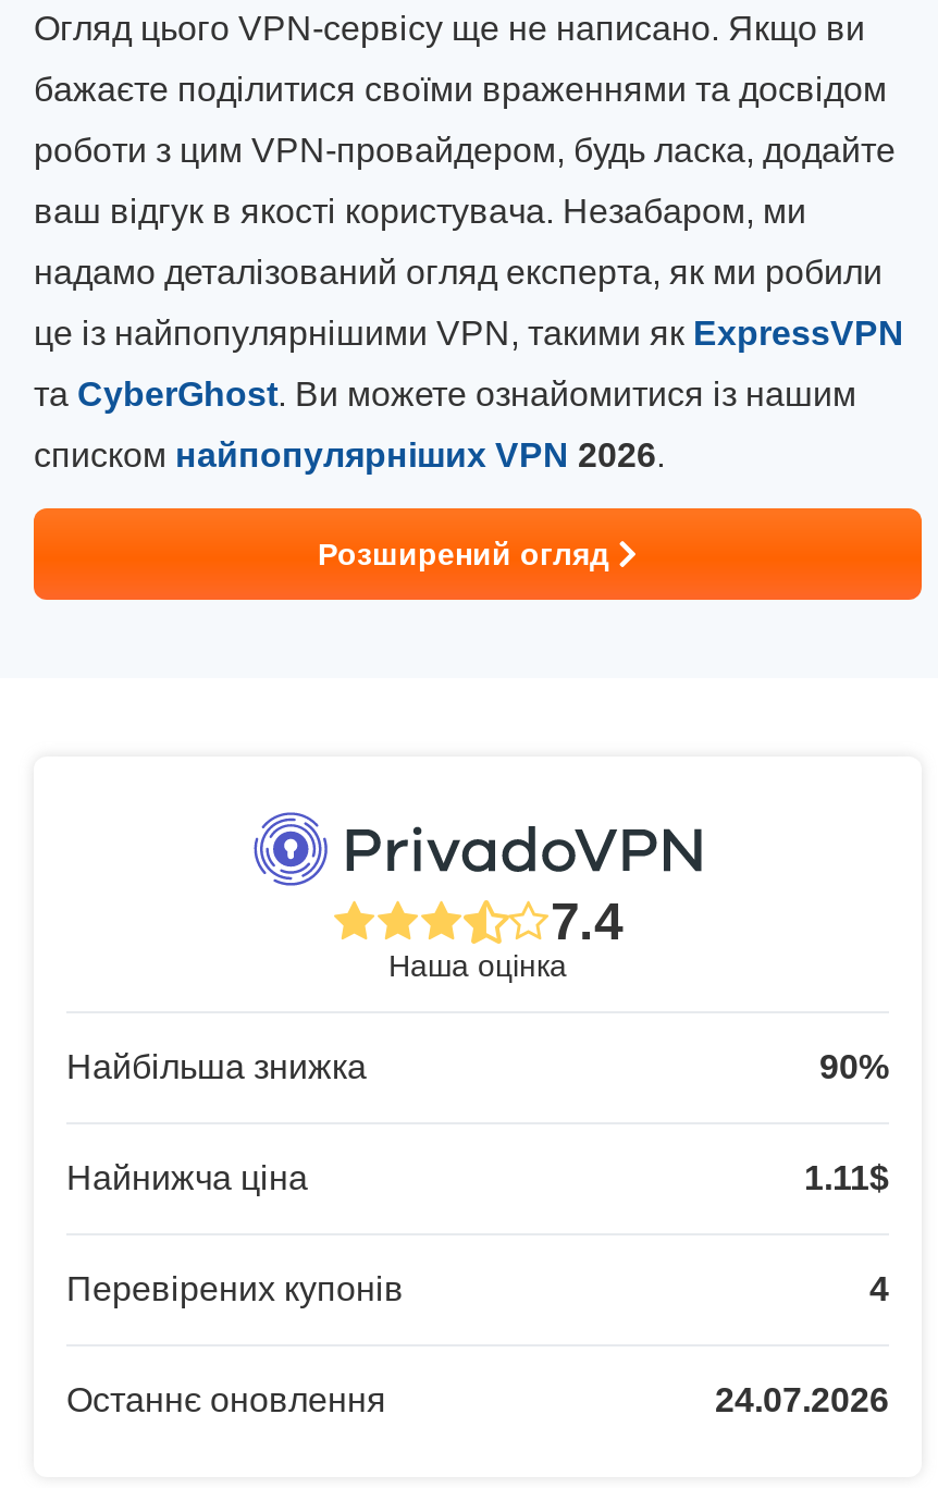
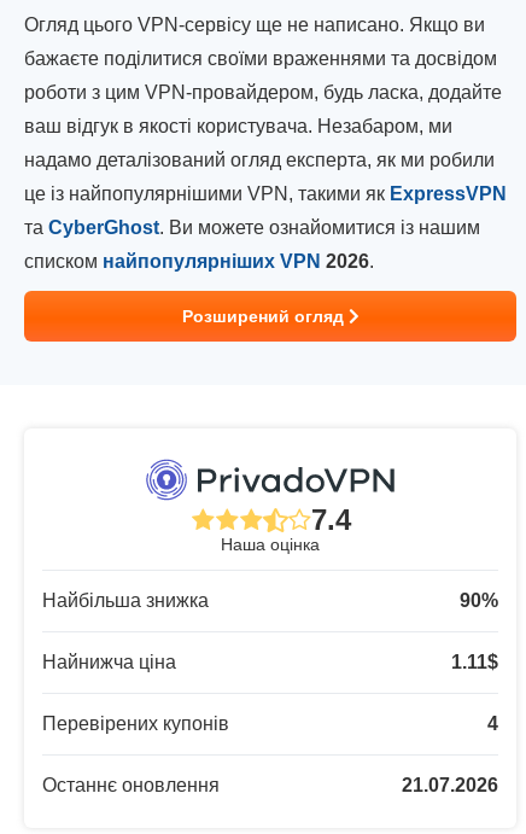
[715,1381,889,1418] 24.07.2026 -> [402,775,498,795] 21.07.2026

